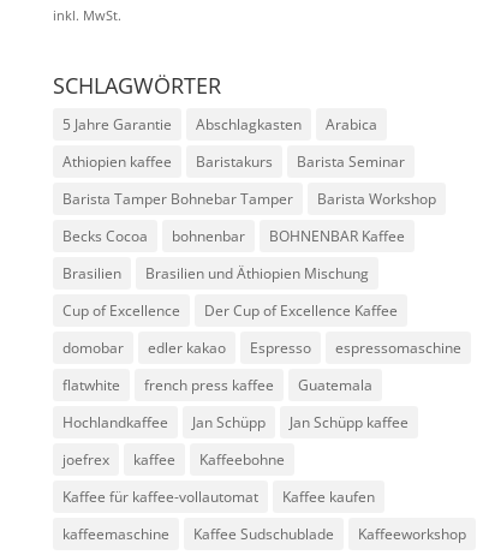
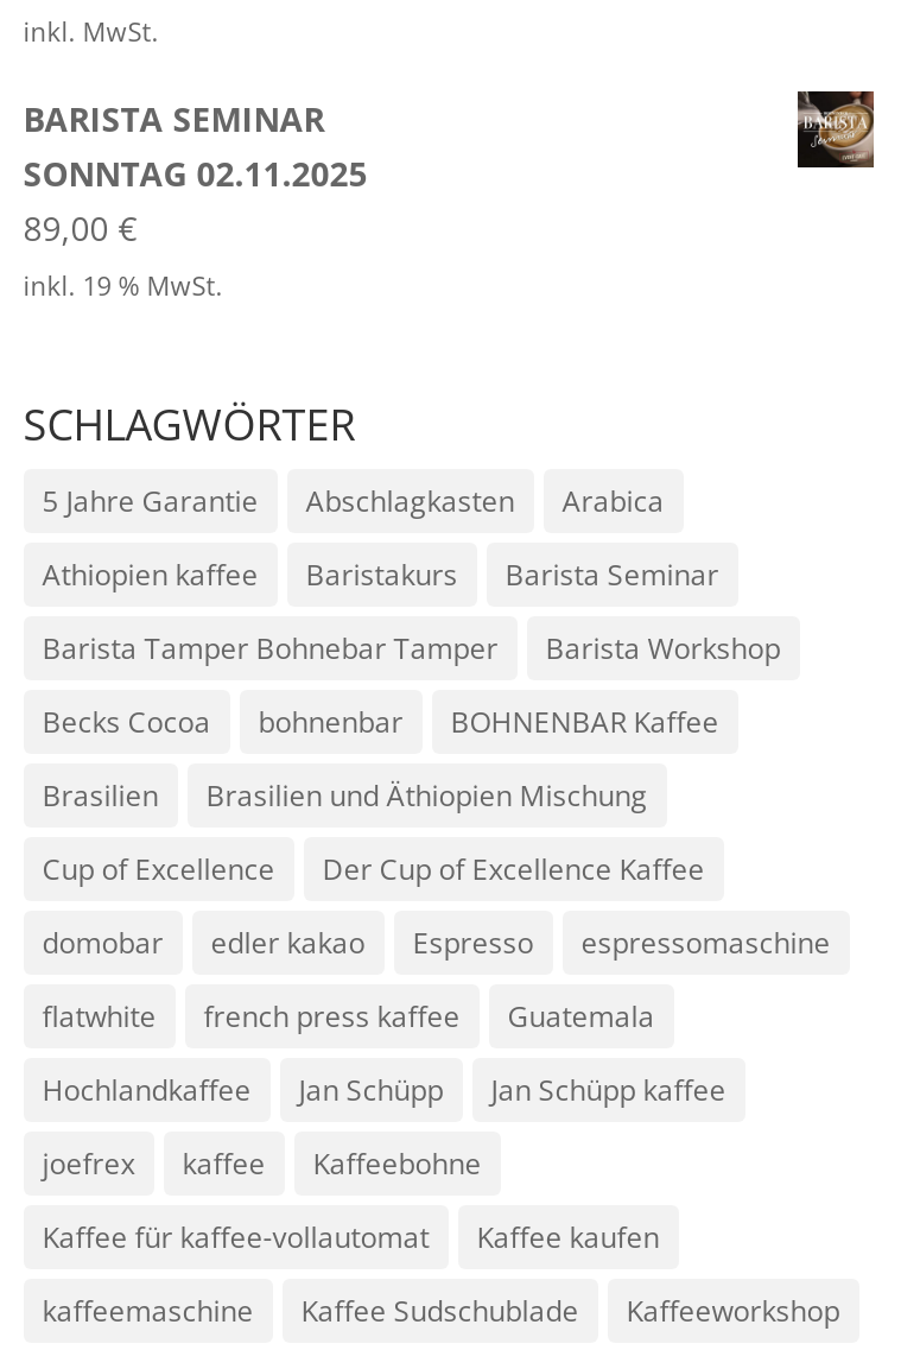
none -> [23,95,368,302] BARISTA SEMINAR | SONNTAG 02.11.2025 | 89,00 € | inkl. 19 % MwSt.
none -> [793,88,878,171] [image]

